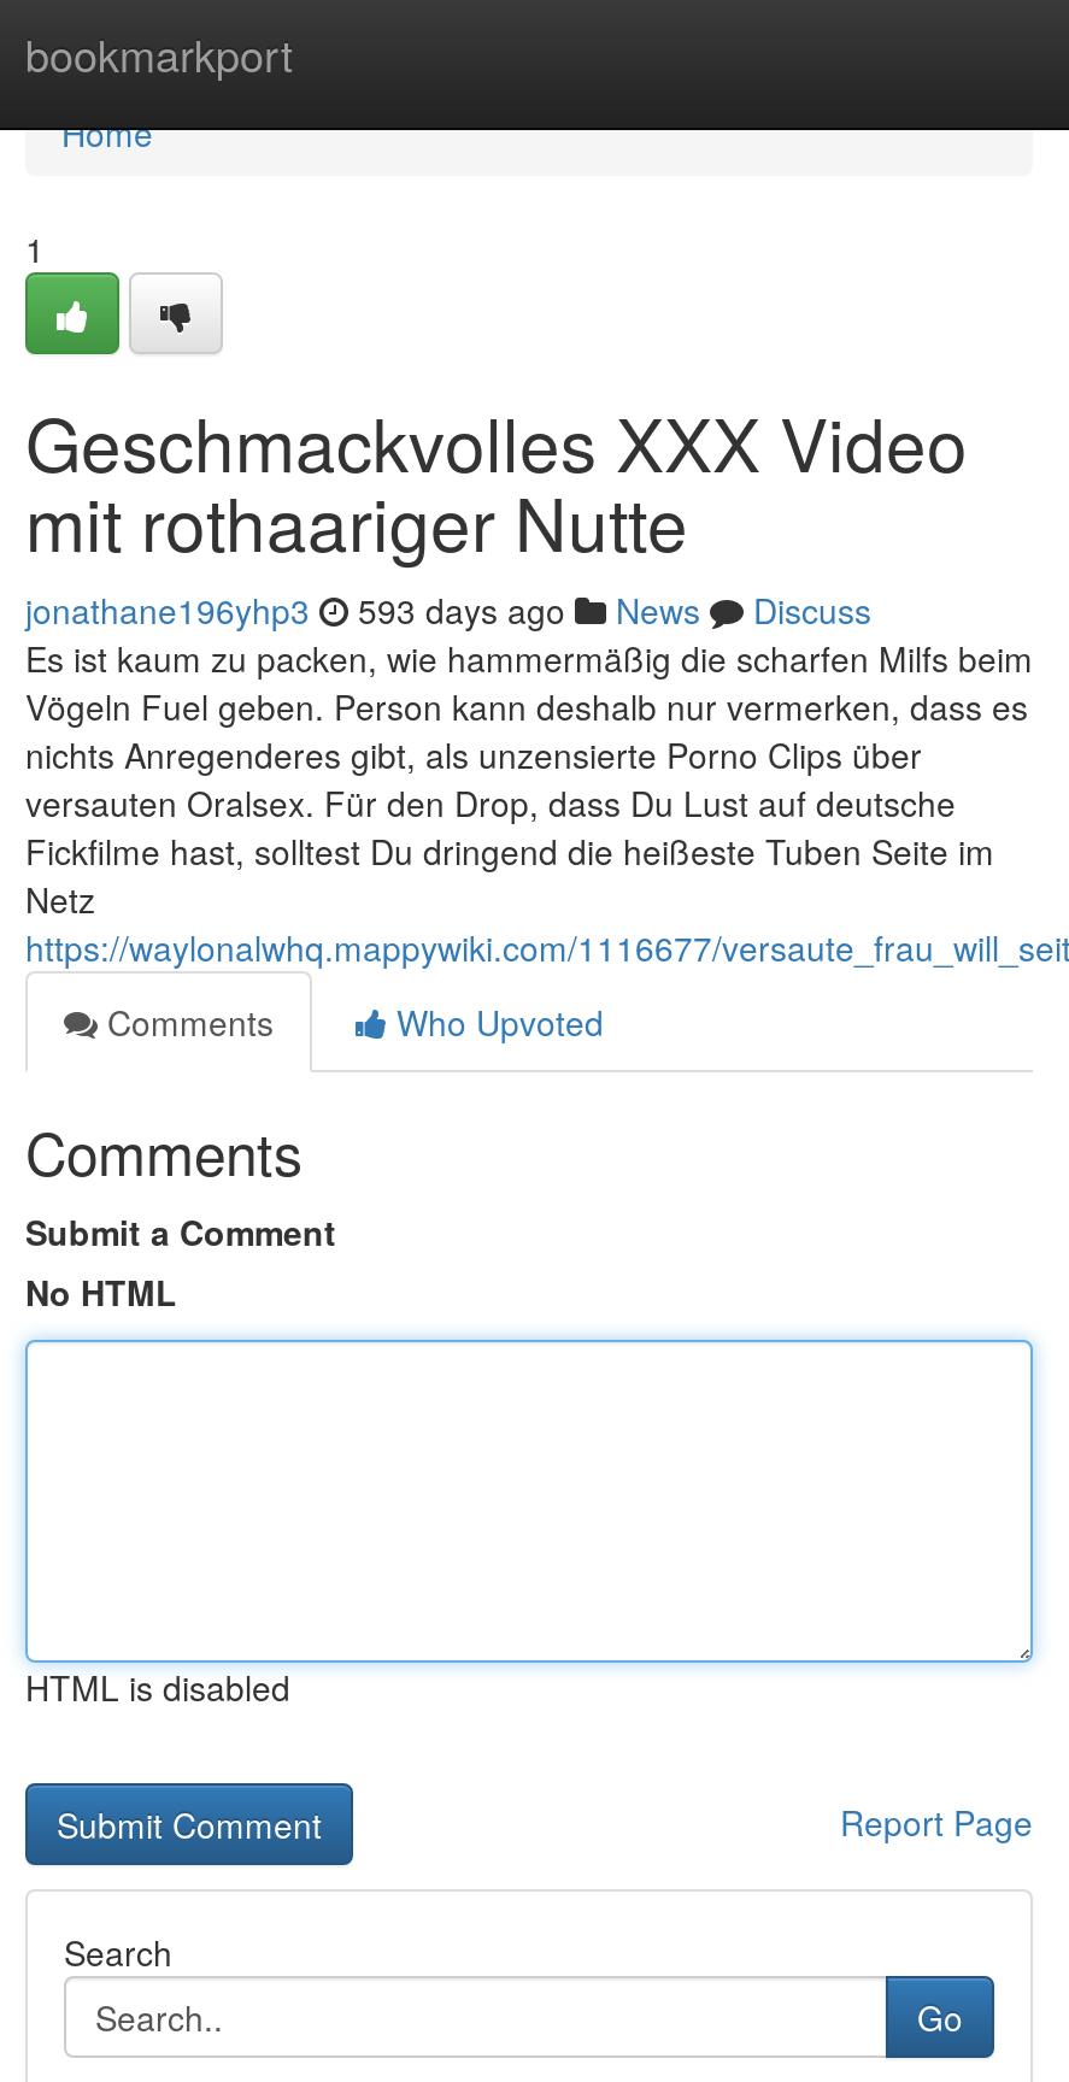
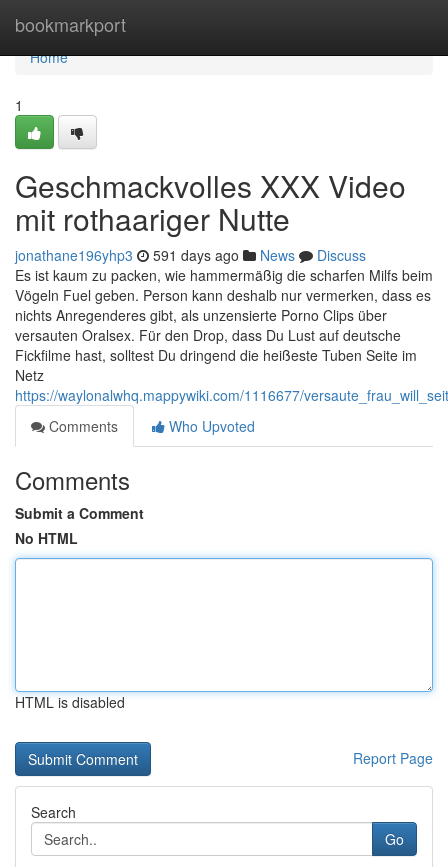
[25,586,871,634] jonathane196yhp3 593 days ago News Discuss -> [15,245,366,265] jonathane196yhp3 591 days ago News Discuss

